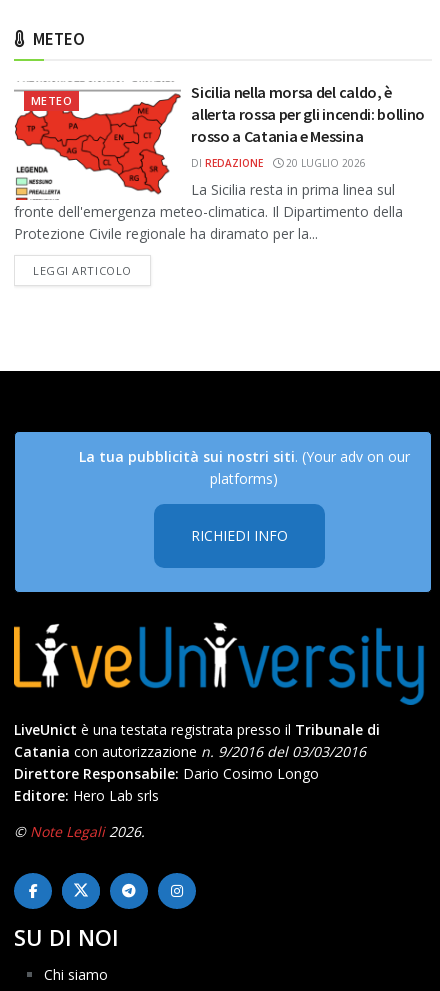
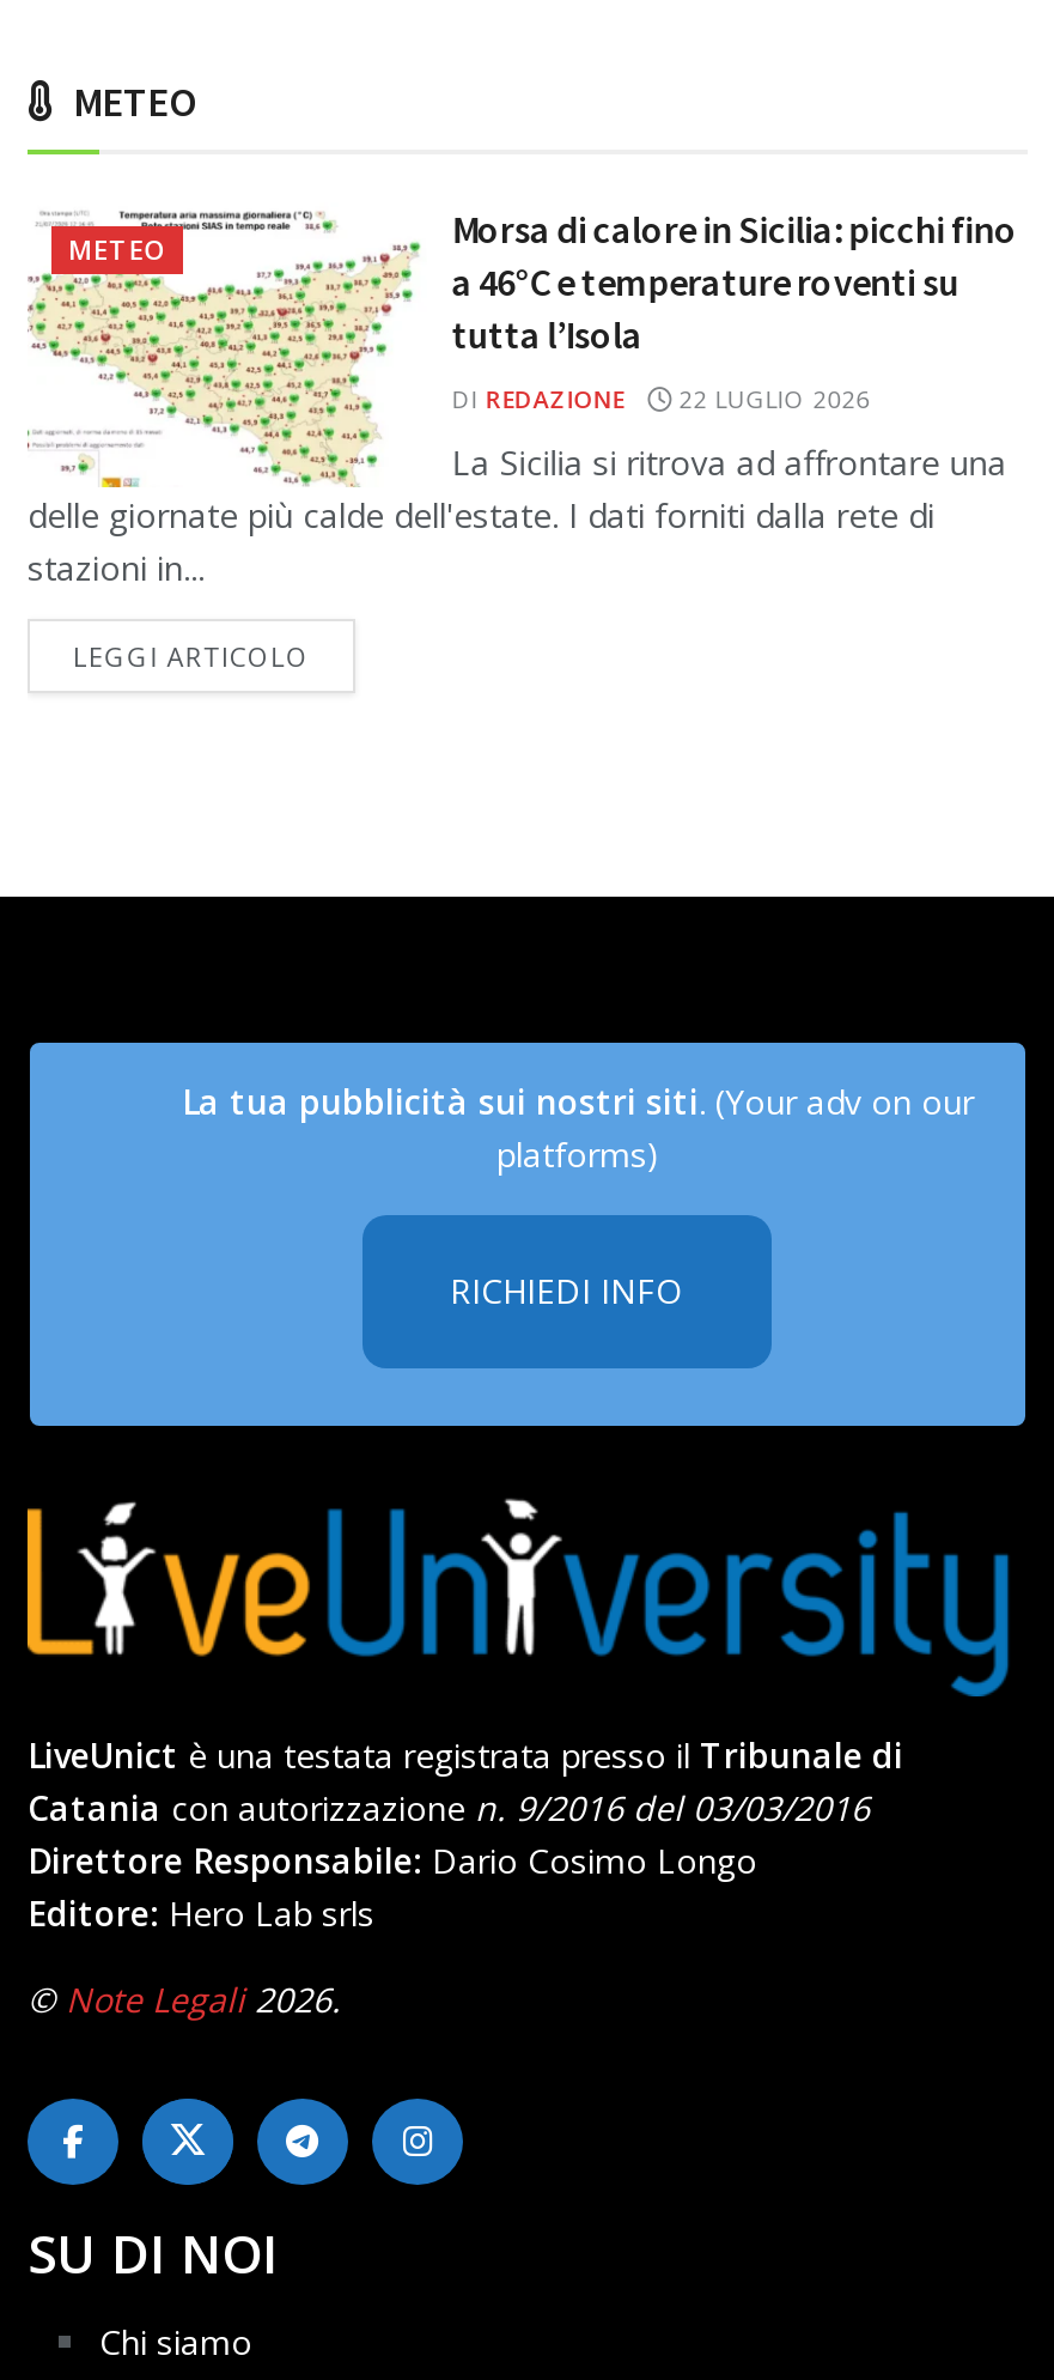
[14,81,403,243] [image] | La Sicilia resta in prima linea sul | fronte dell'emergenza meteo-climatica. Il Dipartimento della | Protezione Civile regionale ha diramato per la... -> [28,210,1007,589] [image] | La Sicilia si ritrova ad affrontare una | delle giornate più calde dell'estate. I dati forniti dalla rete di | stazioni in...
[191,82,425,146] Sicilia nella morsa del caldo, è | allerta rossa per gli incendi: bollino | rosso a Catania e Messina -> [452,204,1017,357] Morsa di calore in Sicilia: picchi fino | a 46°C e temperature roventi su | tutta l’Isola
[191,156,366,170] DI REDAZIONE 20 LUGLIO 2026 -> [452,381,870,414] DI REDAZIONE 22 LUGLIO 2026

